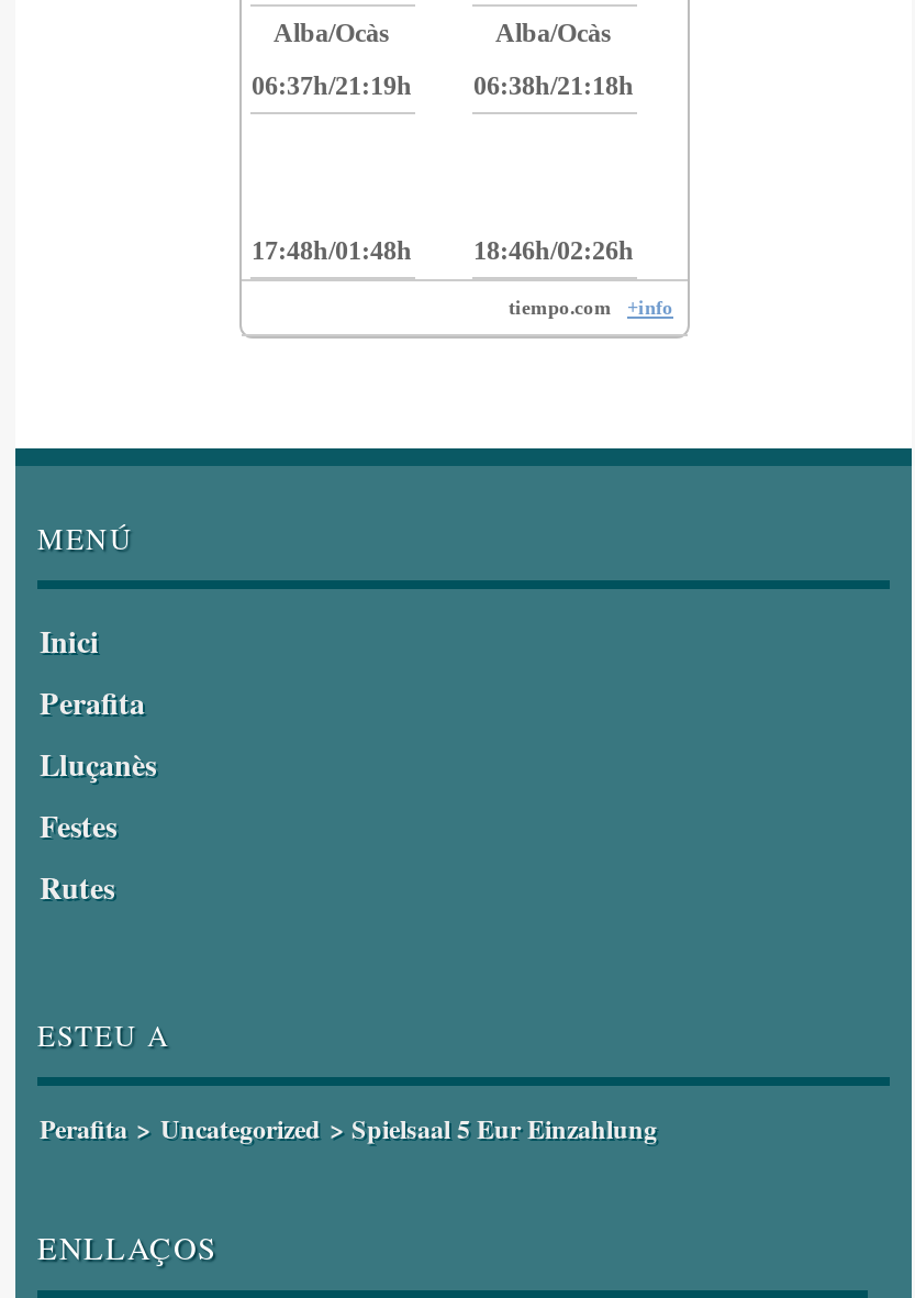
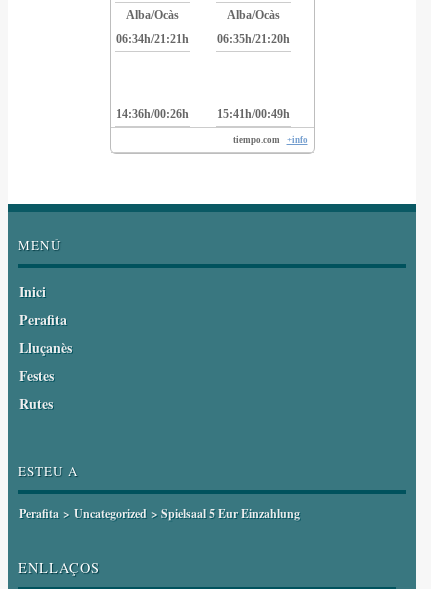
[252,71,412,102] 06:37h/21:19h -> [115,32,188,46] 06:34h/21:21h
[473,71,634,102] 06:38h/21:18h -> [216,32,289,46] 06:35h/21:20h
[252,236,412,267] 17:48h/01:48h -> [115,107,188,121] 14:36h/00:26h
[473,236,634,267] 18:46h/02:26h -> [216,107,289,121] 15:41h/00:49h

